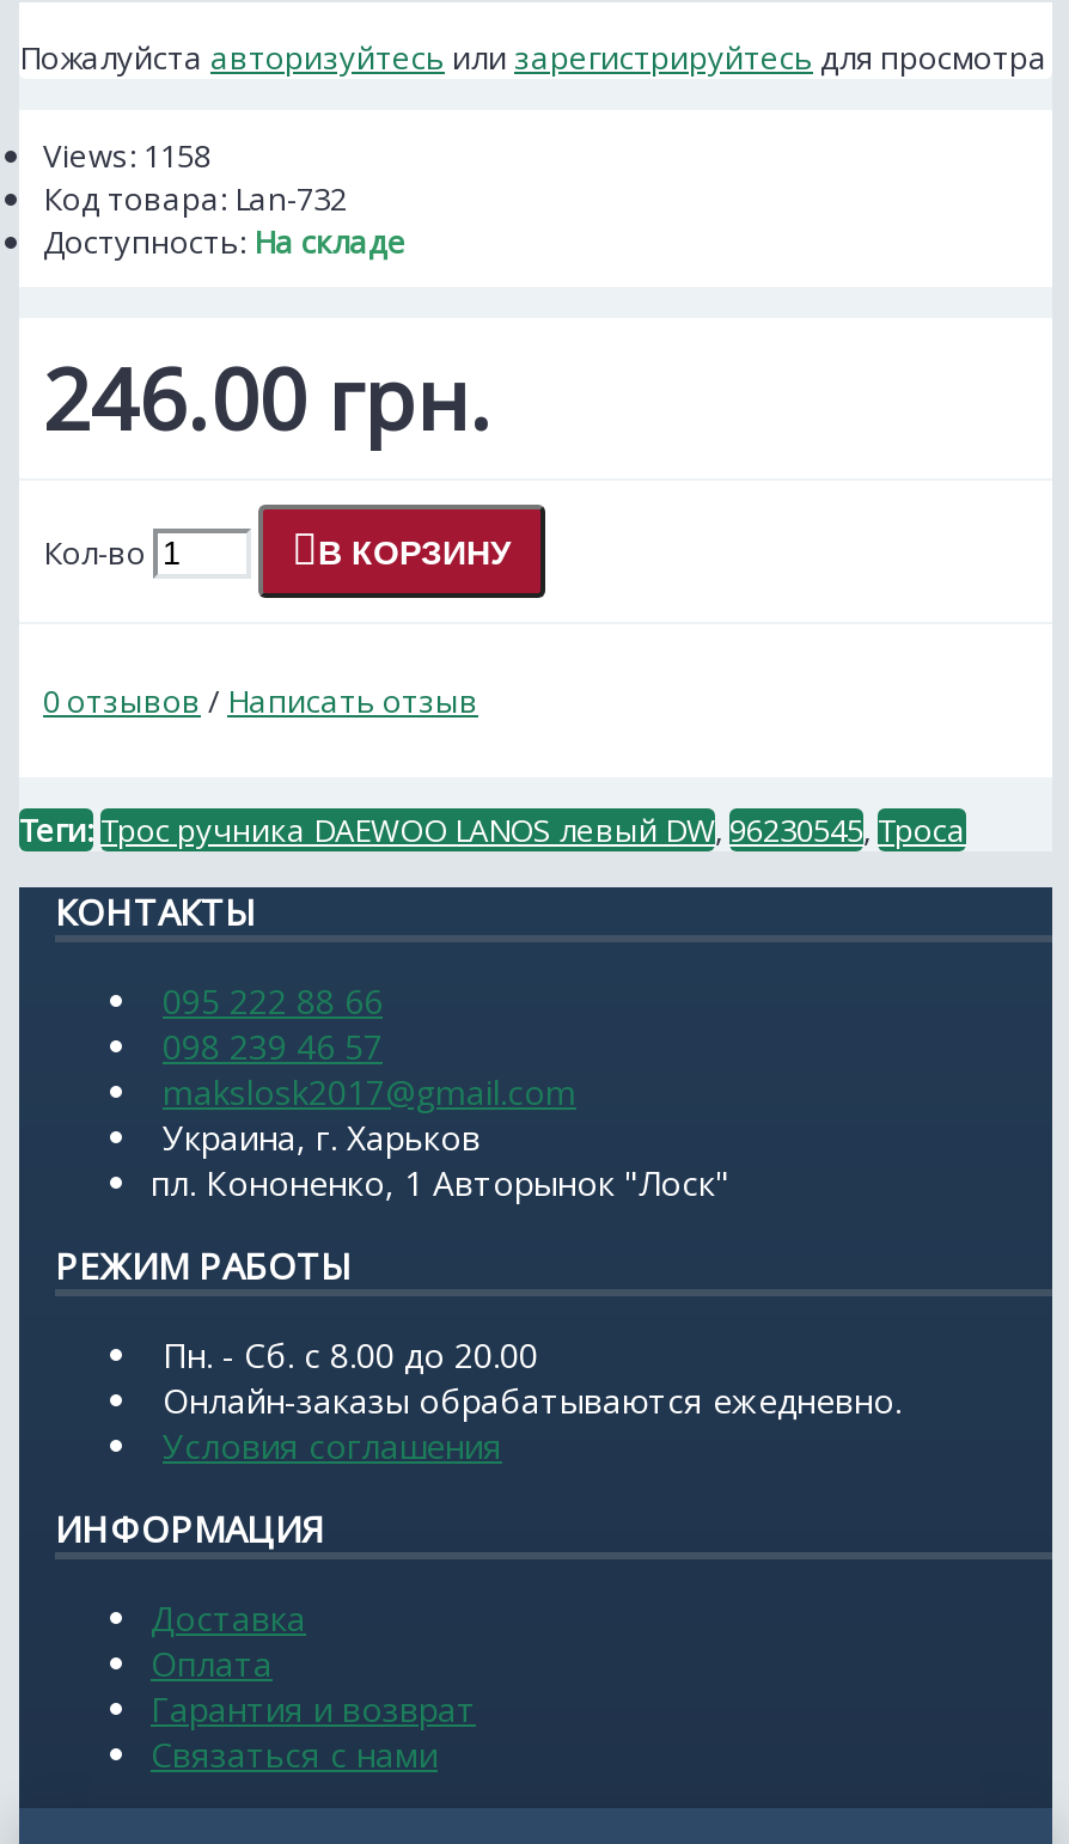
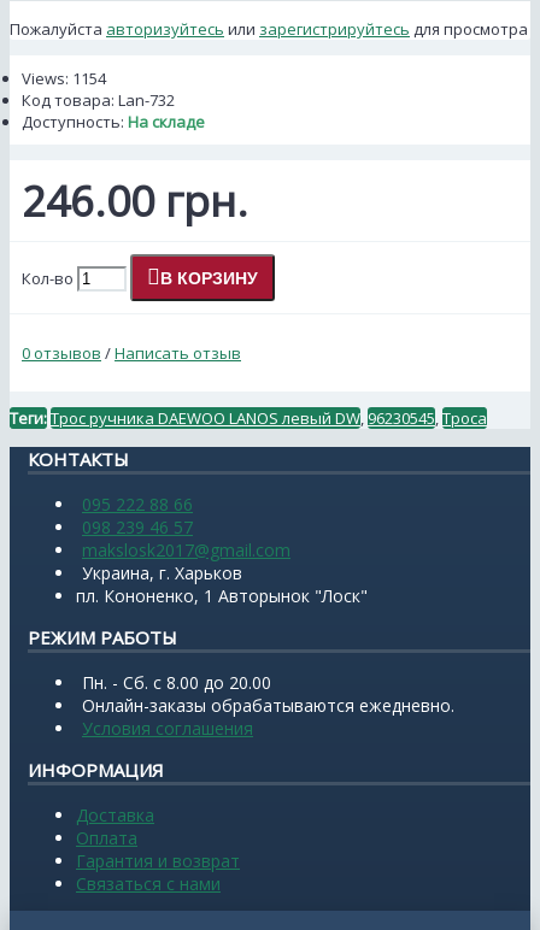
[43,133,210,176] Views: 1158 -> [22,67,106,89] Views: 1154

